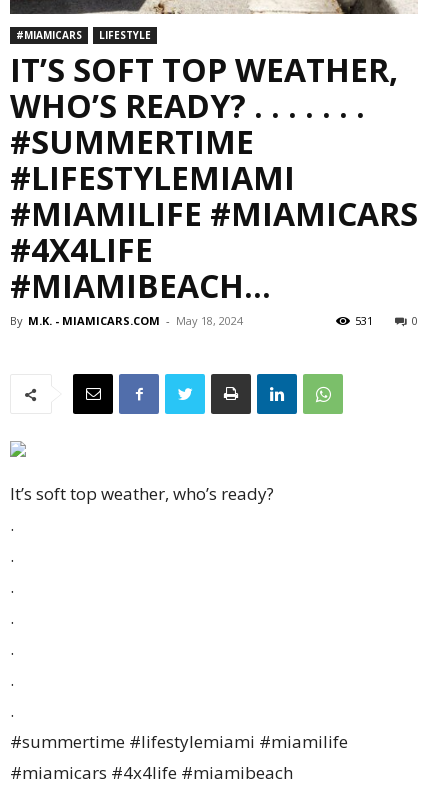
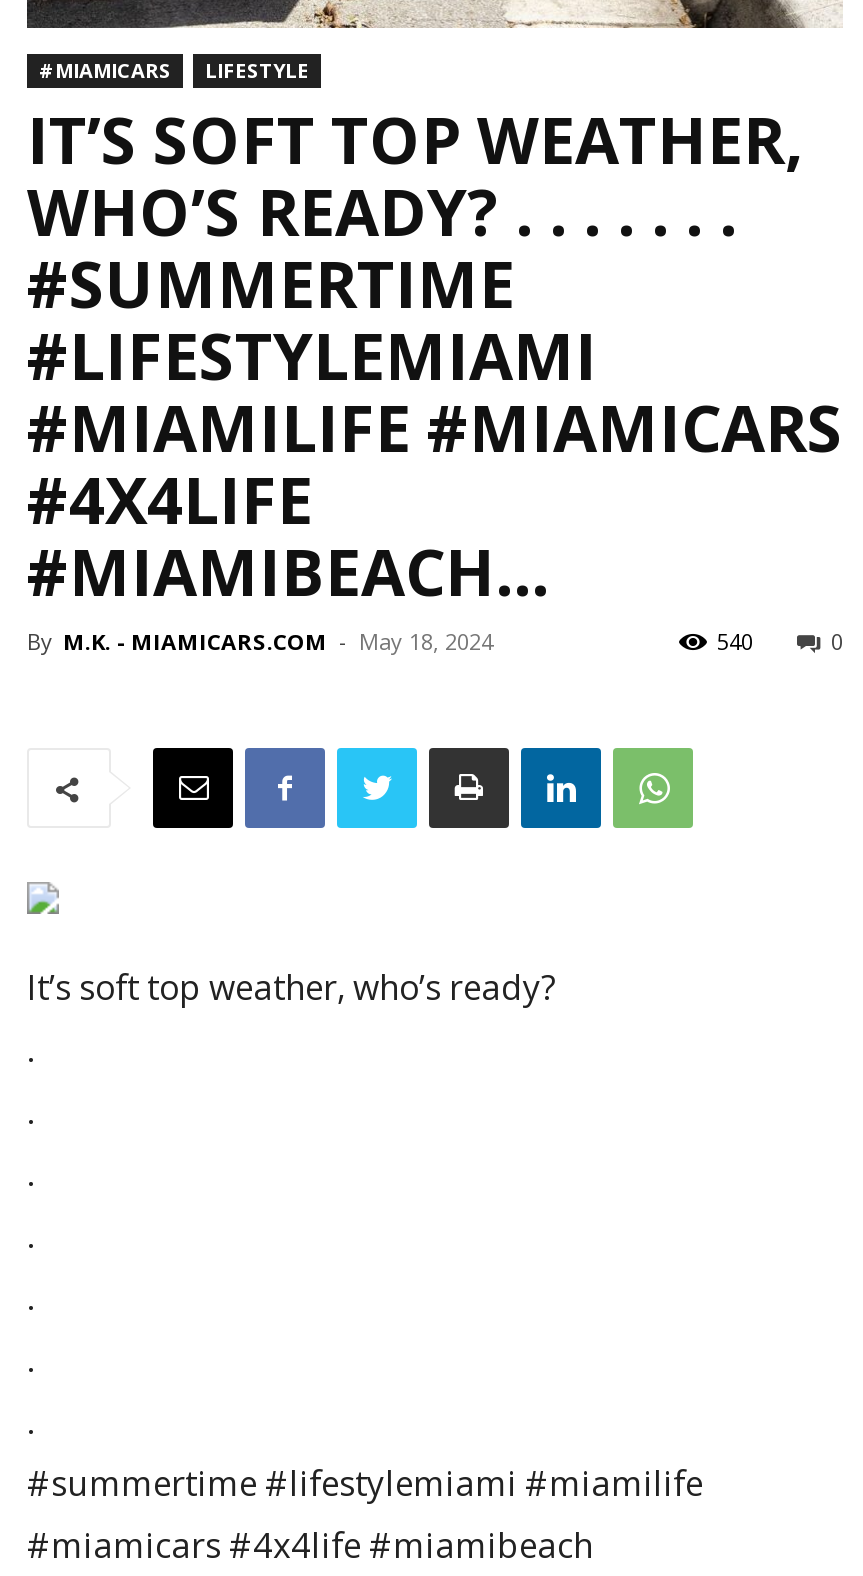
[355,313,373,328] 531 -> [717,626,753,656] 540

